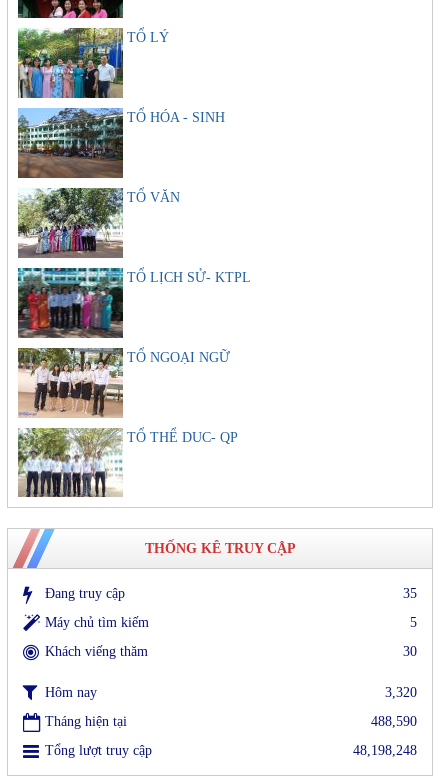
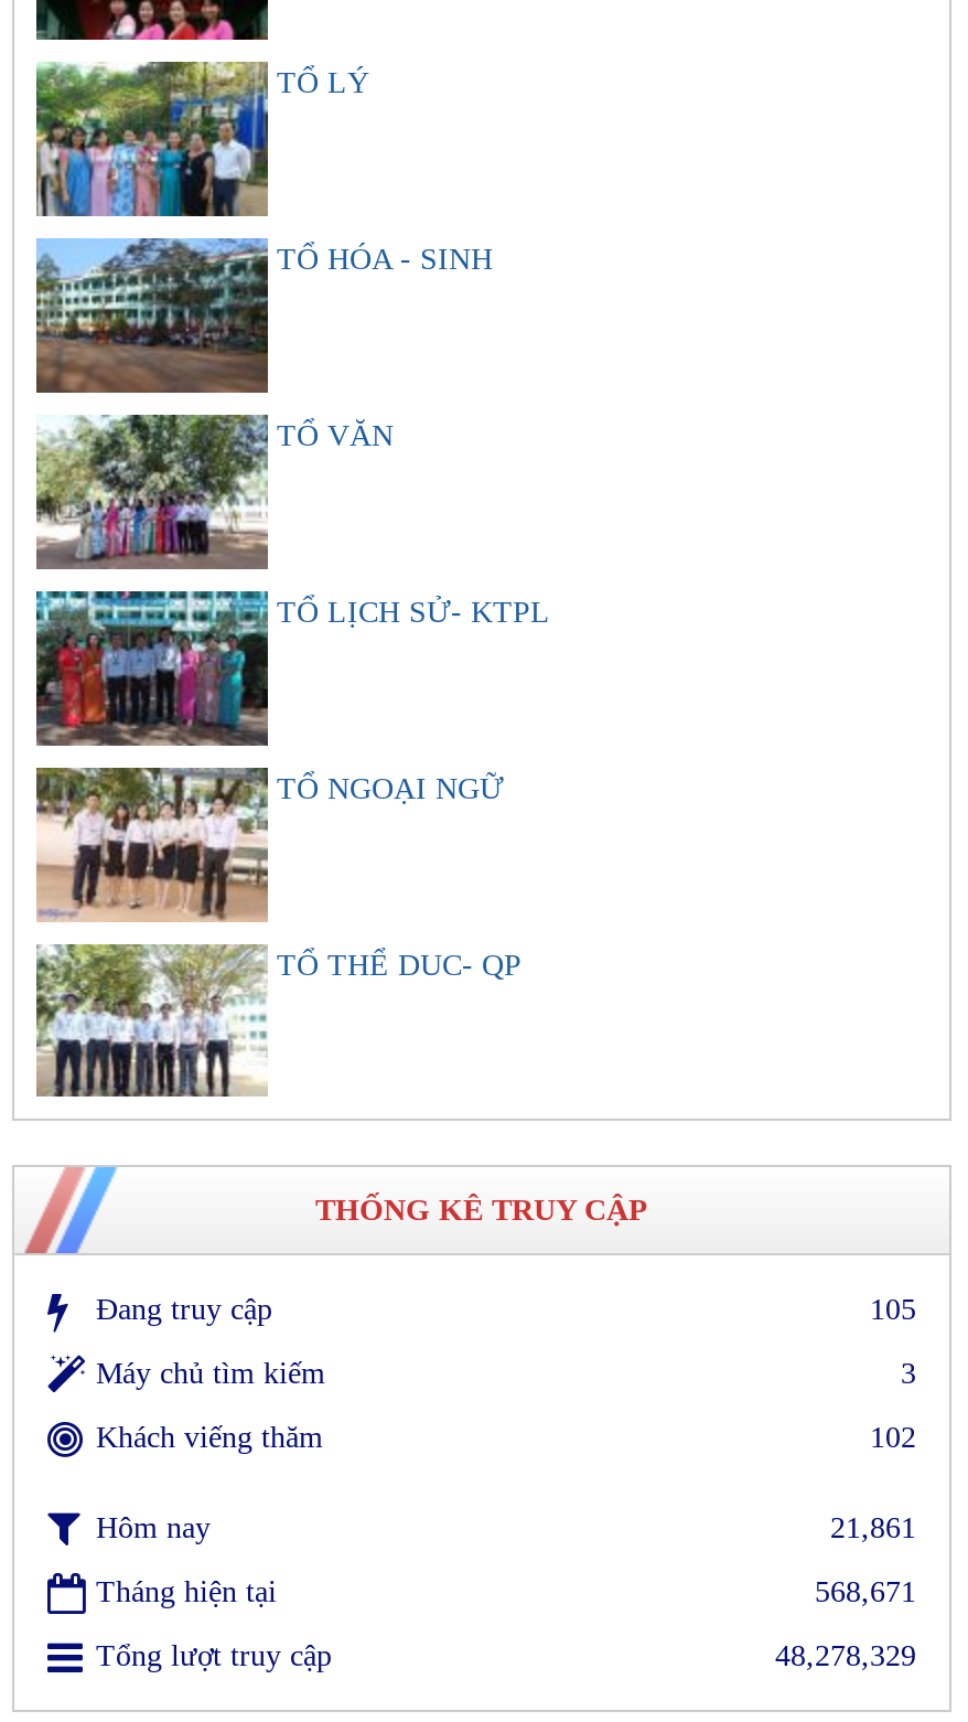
[403,586,417,601] 35 -> [870,1294,916,1327] 105
[410,615,417,630] 5 -> [901,1358,916,1391] 3
[403,644,417,659] 30 -> [870,1422,916,1455] 102
[385,685,417,700] 3,320 -> [830,1512,916,1545] 21,861
[371,714,417,729] 488,590 -> [815,1576,916,1609] 568,671
[353,743,417,758] 48,198,248 -> [775,1640,916,1673] 48,278,329

